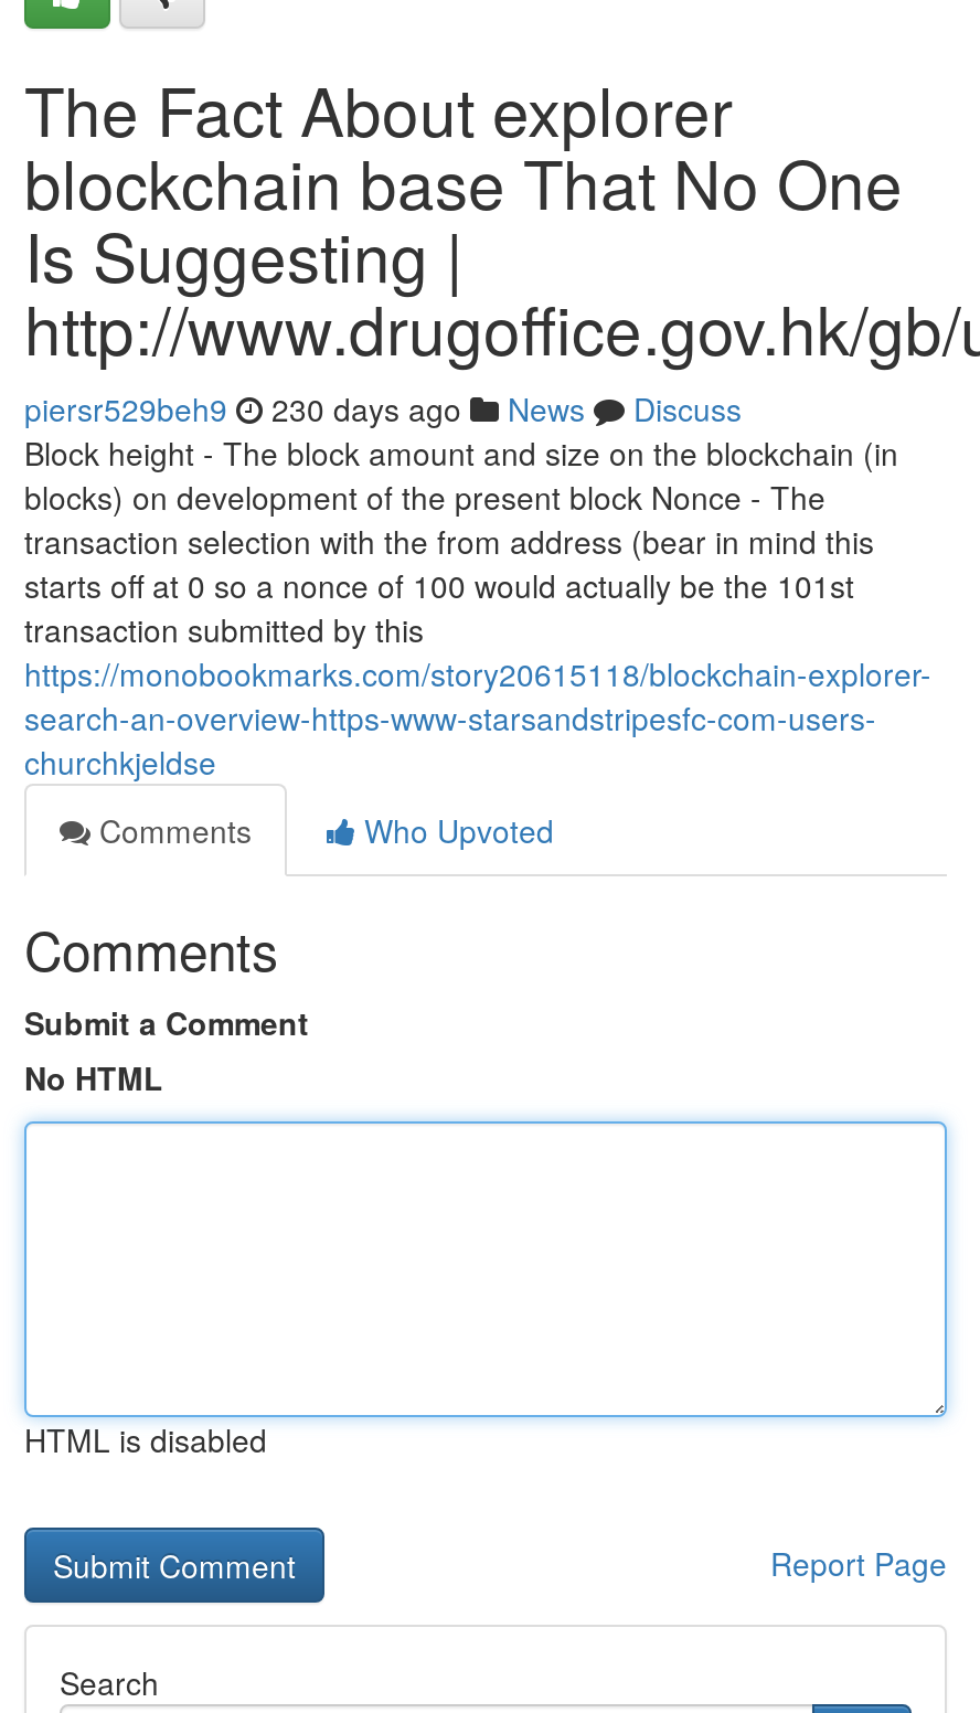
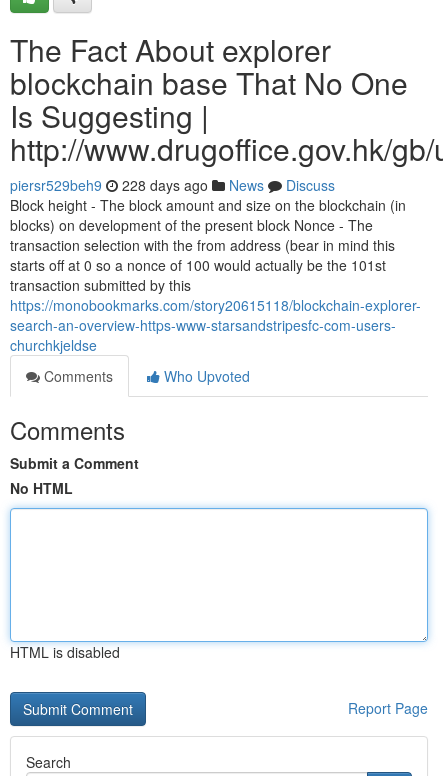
[24,386,742,430] piersr529beh9 230 days ago News Discuss -> [10,175,335,195] piersr529beh9 228 days ago News Discuss

